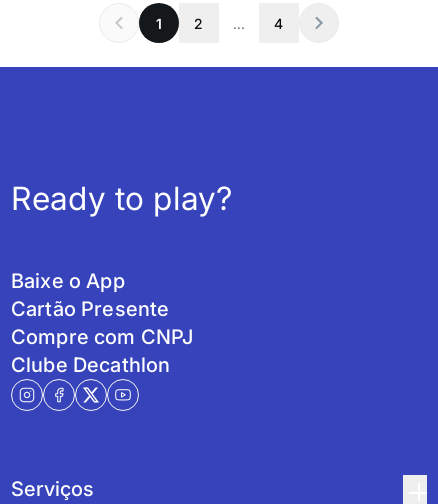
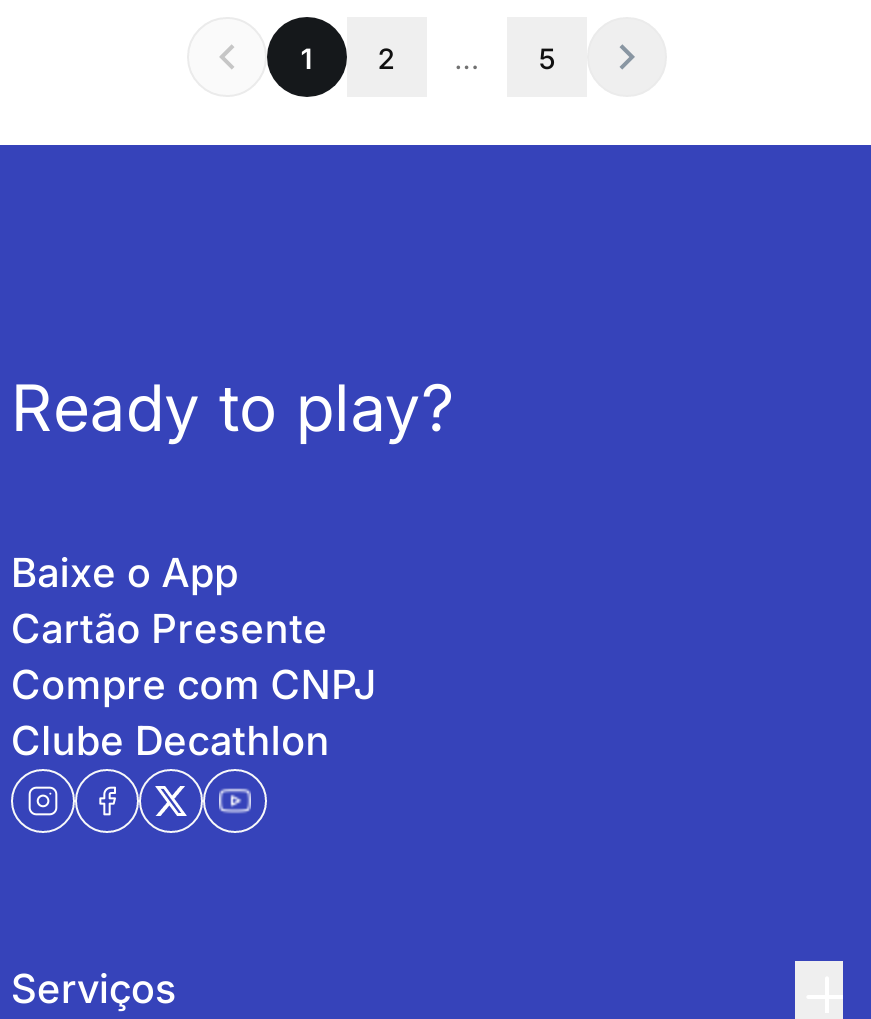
[274,14,284,31] 4 -> [539,40,555,74] 5

